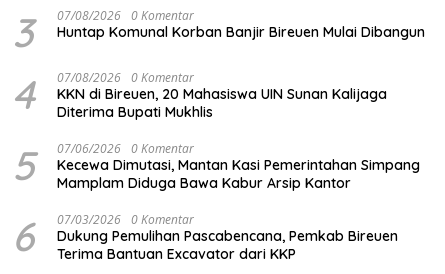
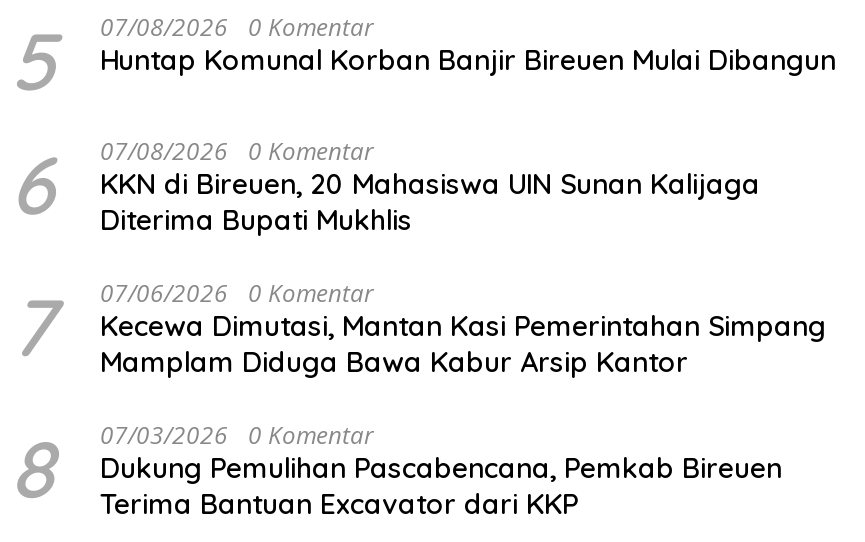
[12,7,425,57] 3 07/08/2026 0 Komentar Huntap Komunal Korban Banjir Bireuen Mulai Dibangun -> [10,11,836,111] 5 07/08/2026 0 Komentar Huntap Komunal Korban Banjir Bireuen Mulai Dibangun
[12,69,387,119] 4 07/08/2026 0 Komentar KKN di Bireuen, 20 Mahasiswa UIN Sunan Kalijaga -> [10,135,760,235] 6 07/08/2026 0 Komentar KKN di Bireuen, 20 Mahasiswa UIN Sunan Kalijaga
[12,140,420,192] 5 07/06/2026 0 Komentar Kecewa Dimutasi, Mantan Kasi Pemerintahan Simpang Mamplam Diduga Bawa Kabur Arsip Kantor -> [10,277,826,381] 7 07/06/2026 0 Komentar Kecewa Dimutasi, Mantan Kasi Pemerintahan Simpang Mamplam Diduga Bawa Kabur Arsip Kantor
[12,211,398,263] 6 07/03/2026 0 Komentar Dukung Pemulihan Pascabencana, Pemkab Bireuen Terima Bantuan Excavator dari KKP -> [10,419,782,523] 8 07/03/2026 0 Komentar Dukung Pemulihan Pascabencana, Pemkab Bireuen Terima Bantuan Excavator dari KKP

